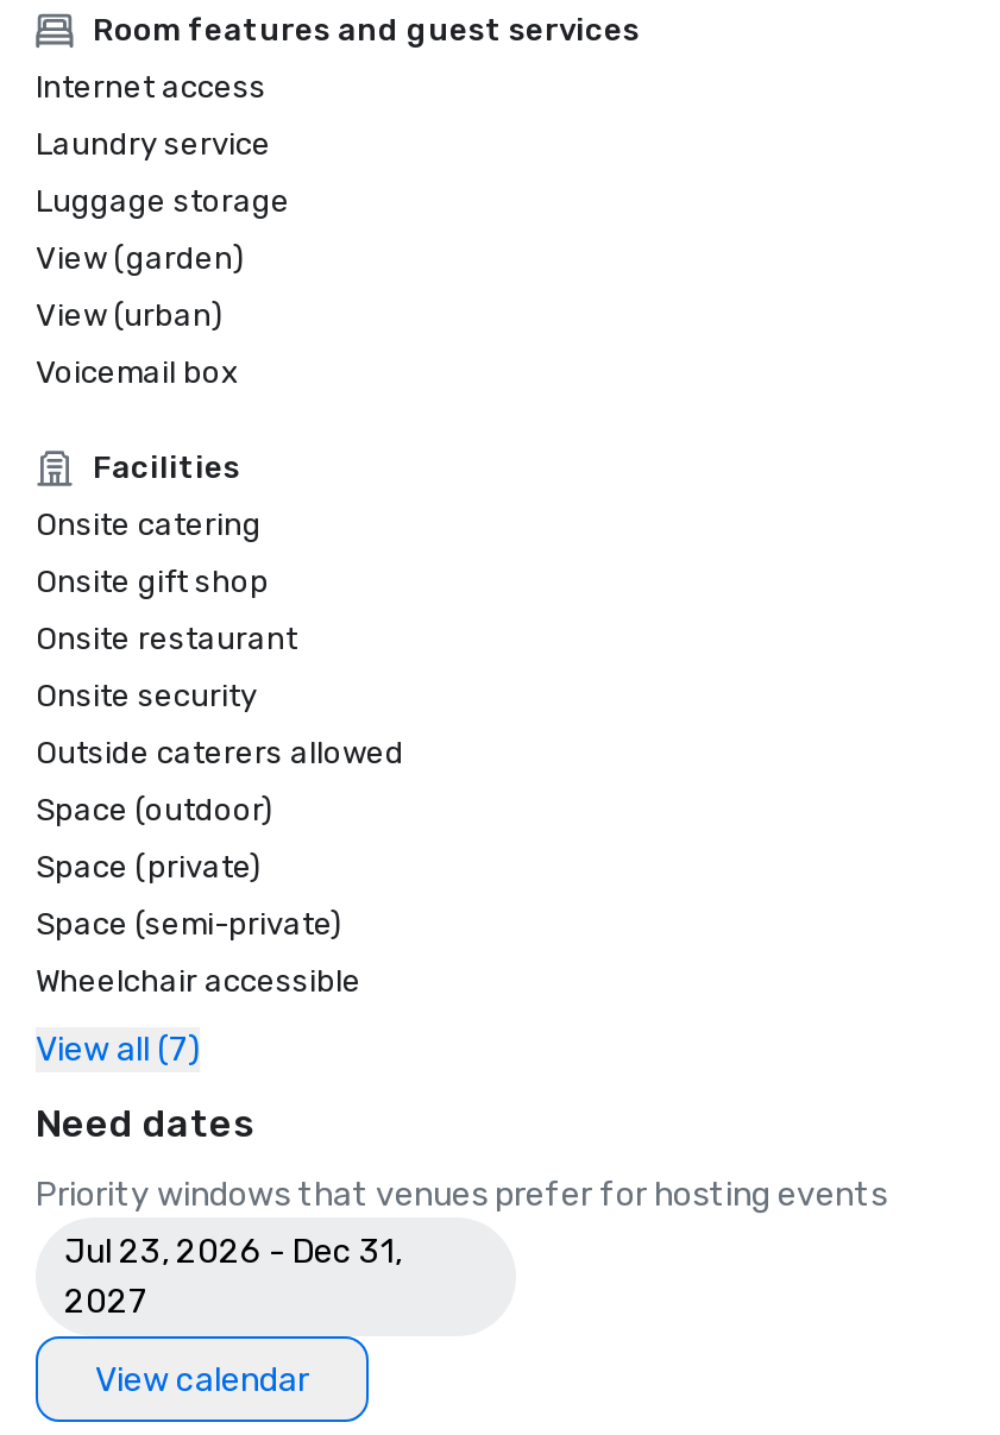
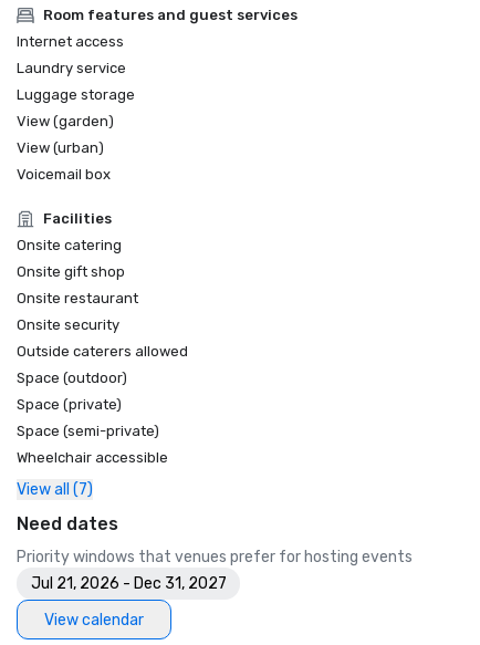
[64,1232,402,1322] Jul 23, 2026 - Dec 31, | 2027 -> [30,574,226,593] Jul 21, 2026 - Dec 31, 2027

